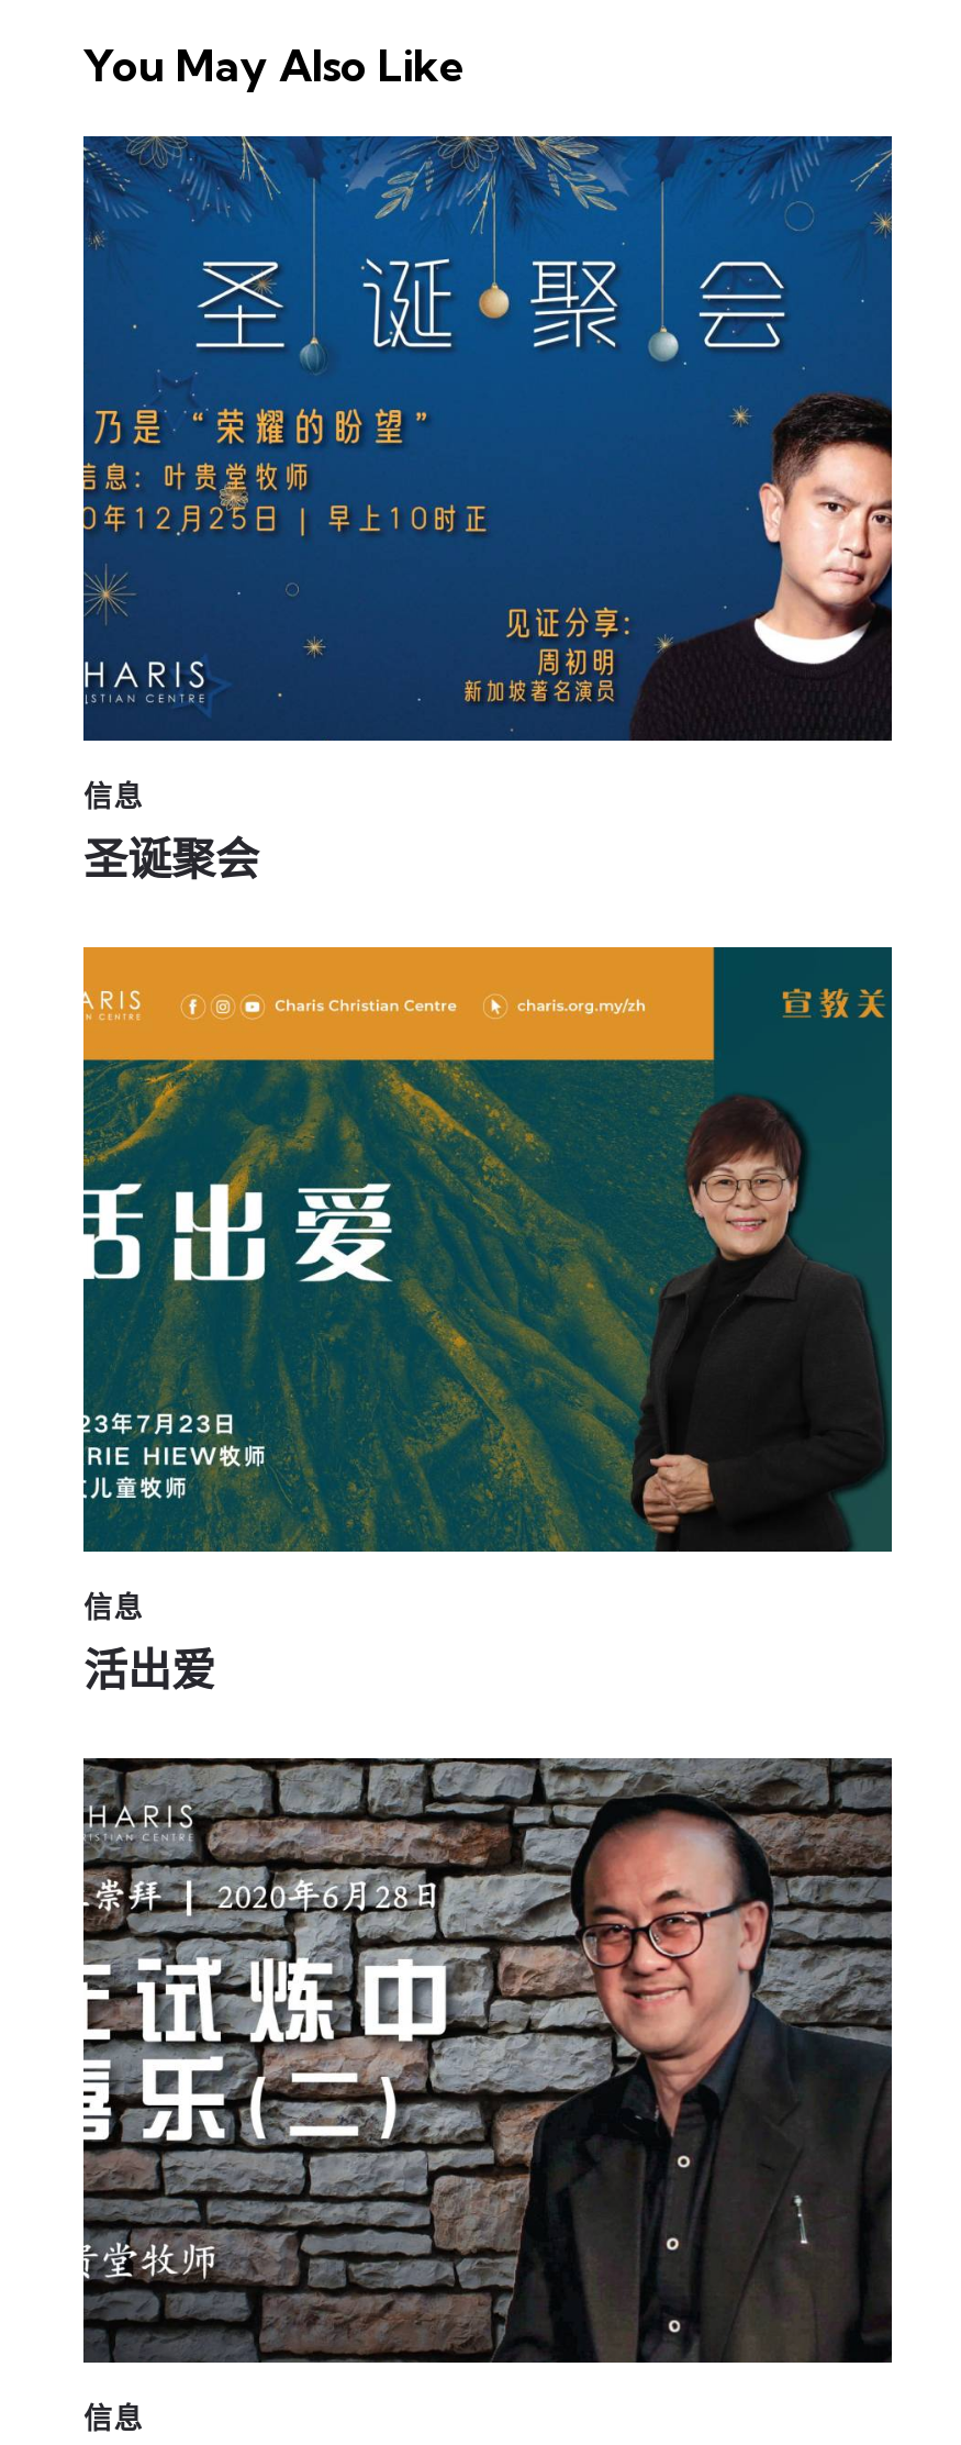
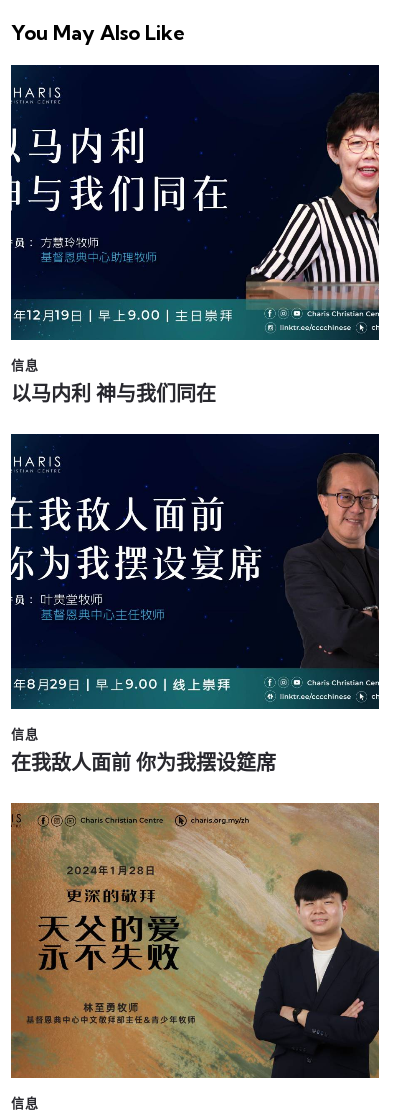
[81,134,894,741] [image] -> [10,64,380,340] [image]
[83,832,259,887] 圣诞聚会 -> [11,381,216,406] 以马内利 神与我们同在
[81,945,894,1552] [image] -> [10,433,380,709] [image]
[83,1643,215,1698] 活出爱 -> [11,750,276,775] 在我敌人面前 你为我摆设筵席
[81,1756,894,2365] [image] -> [10,802,380,1079] [image]

